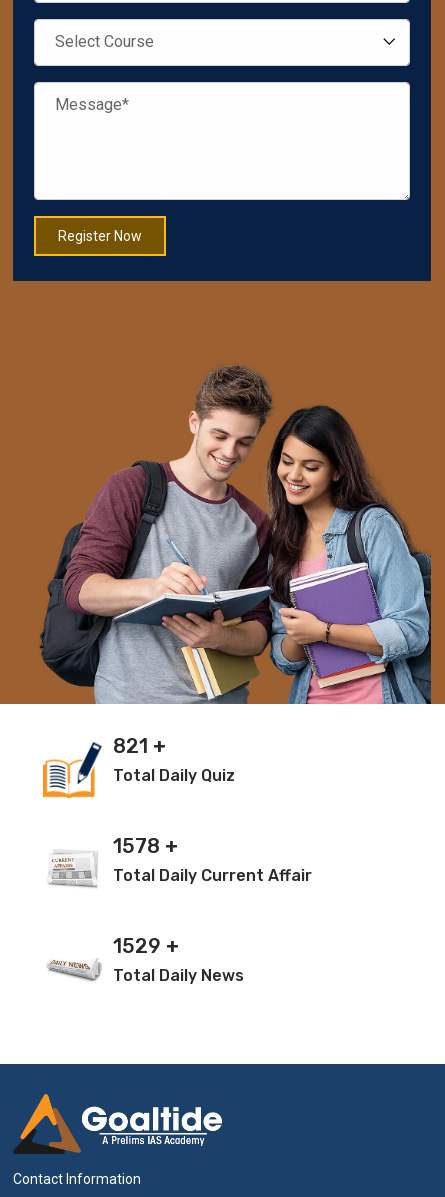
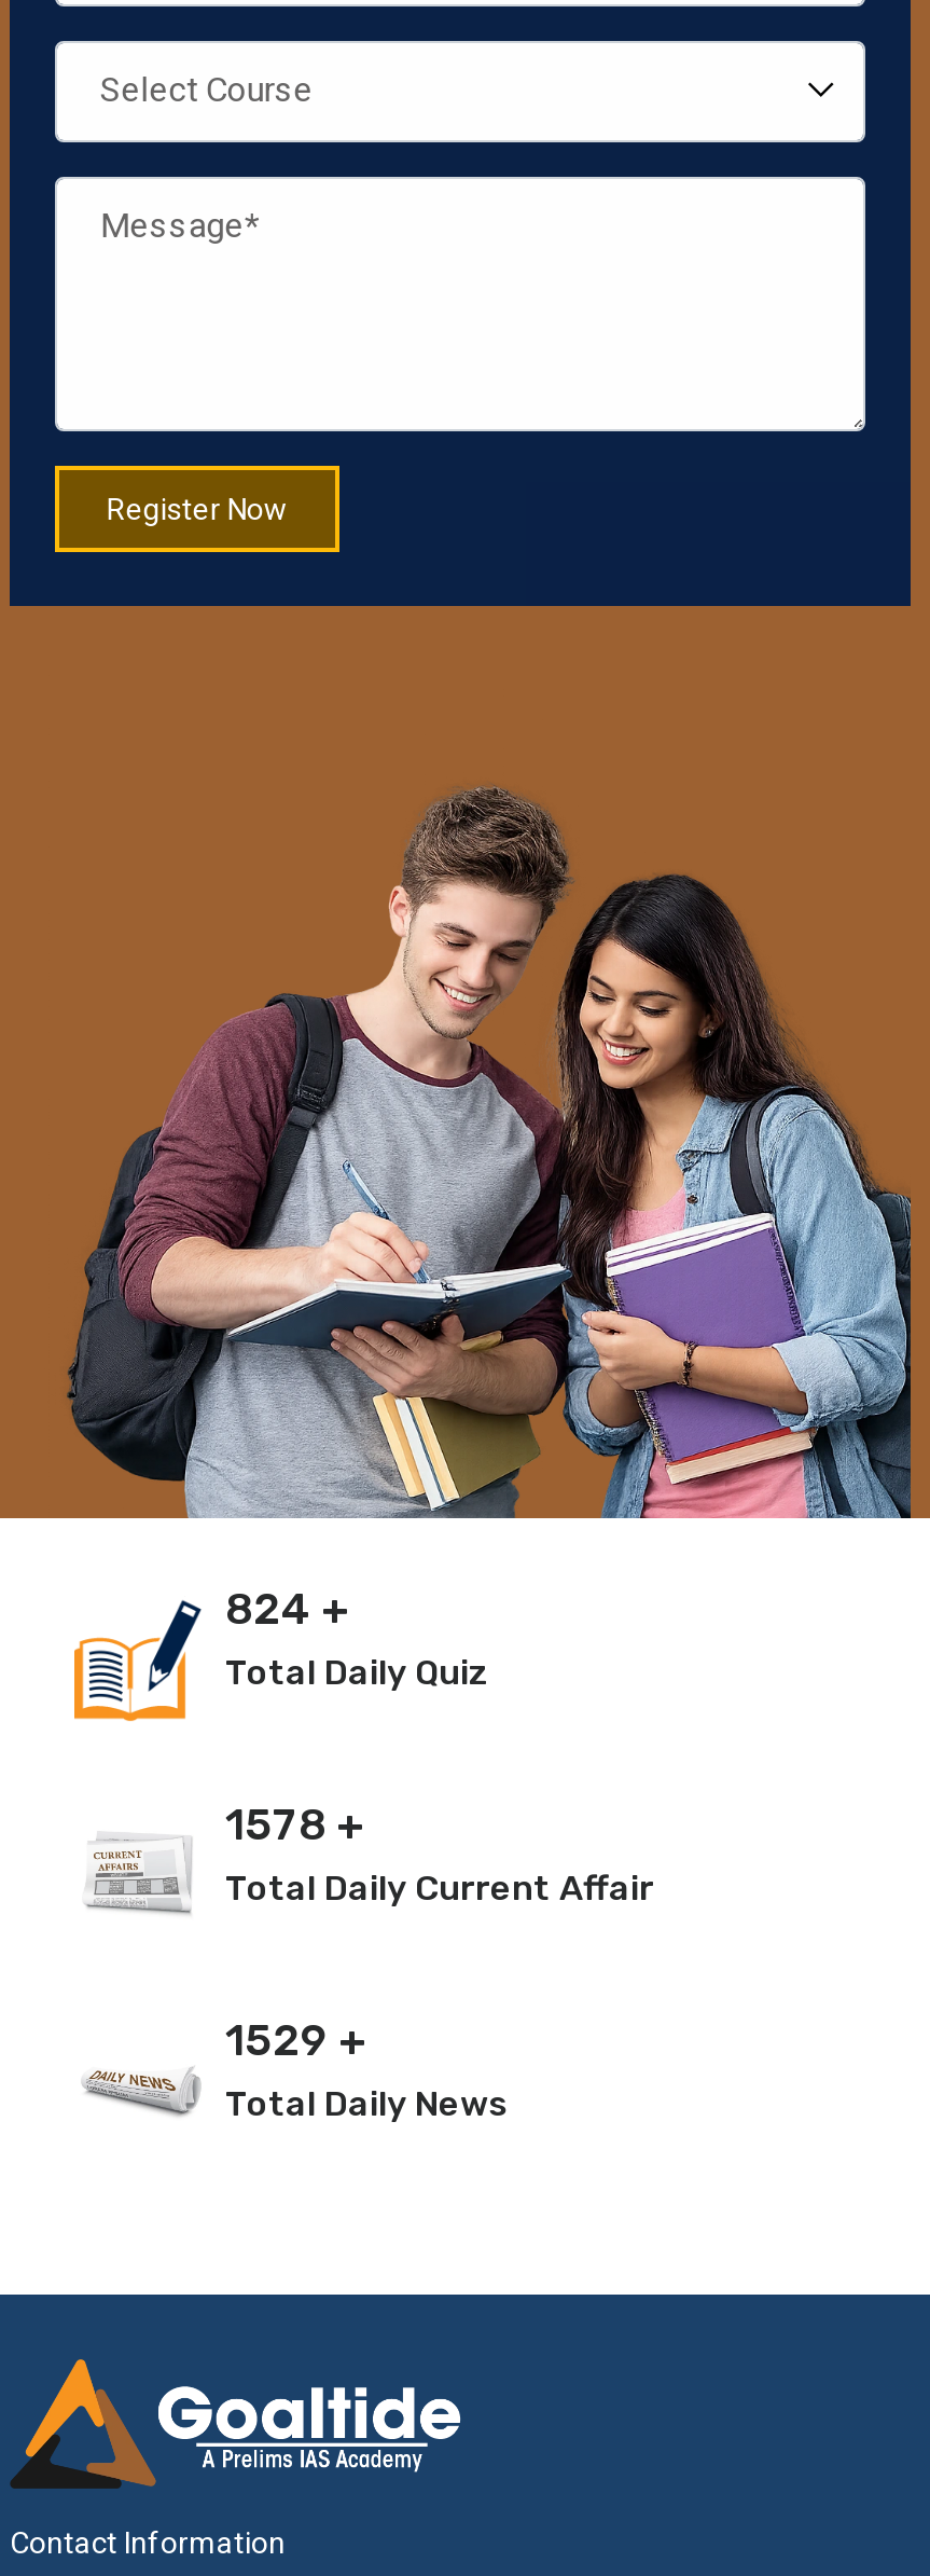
[113,734,166,758] 821 + -> [225,1583,350,1634] 824 +

